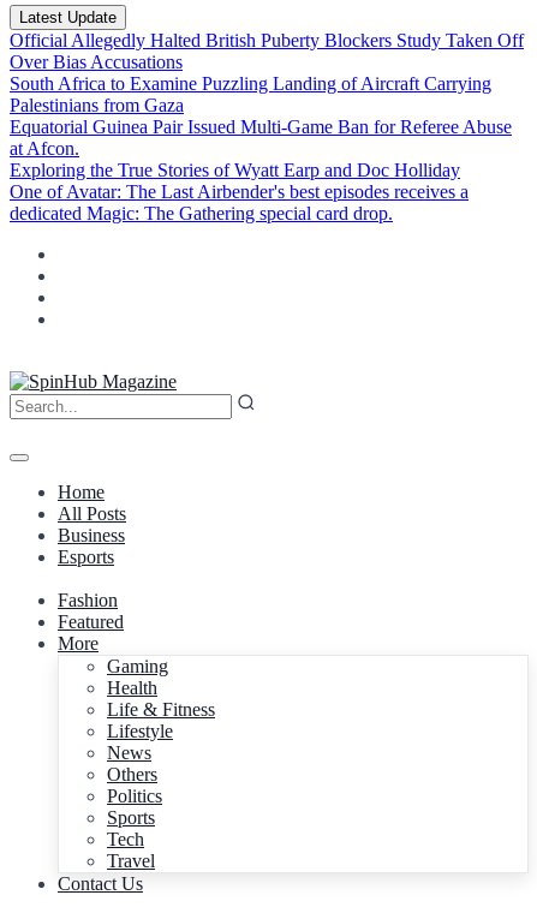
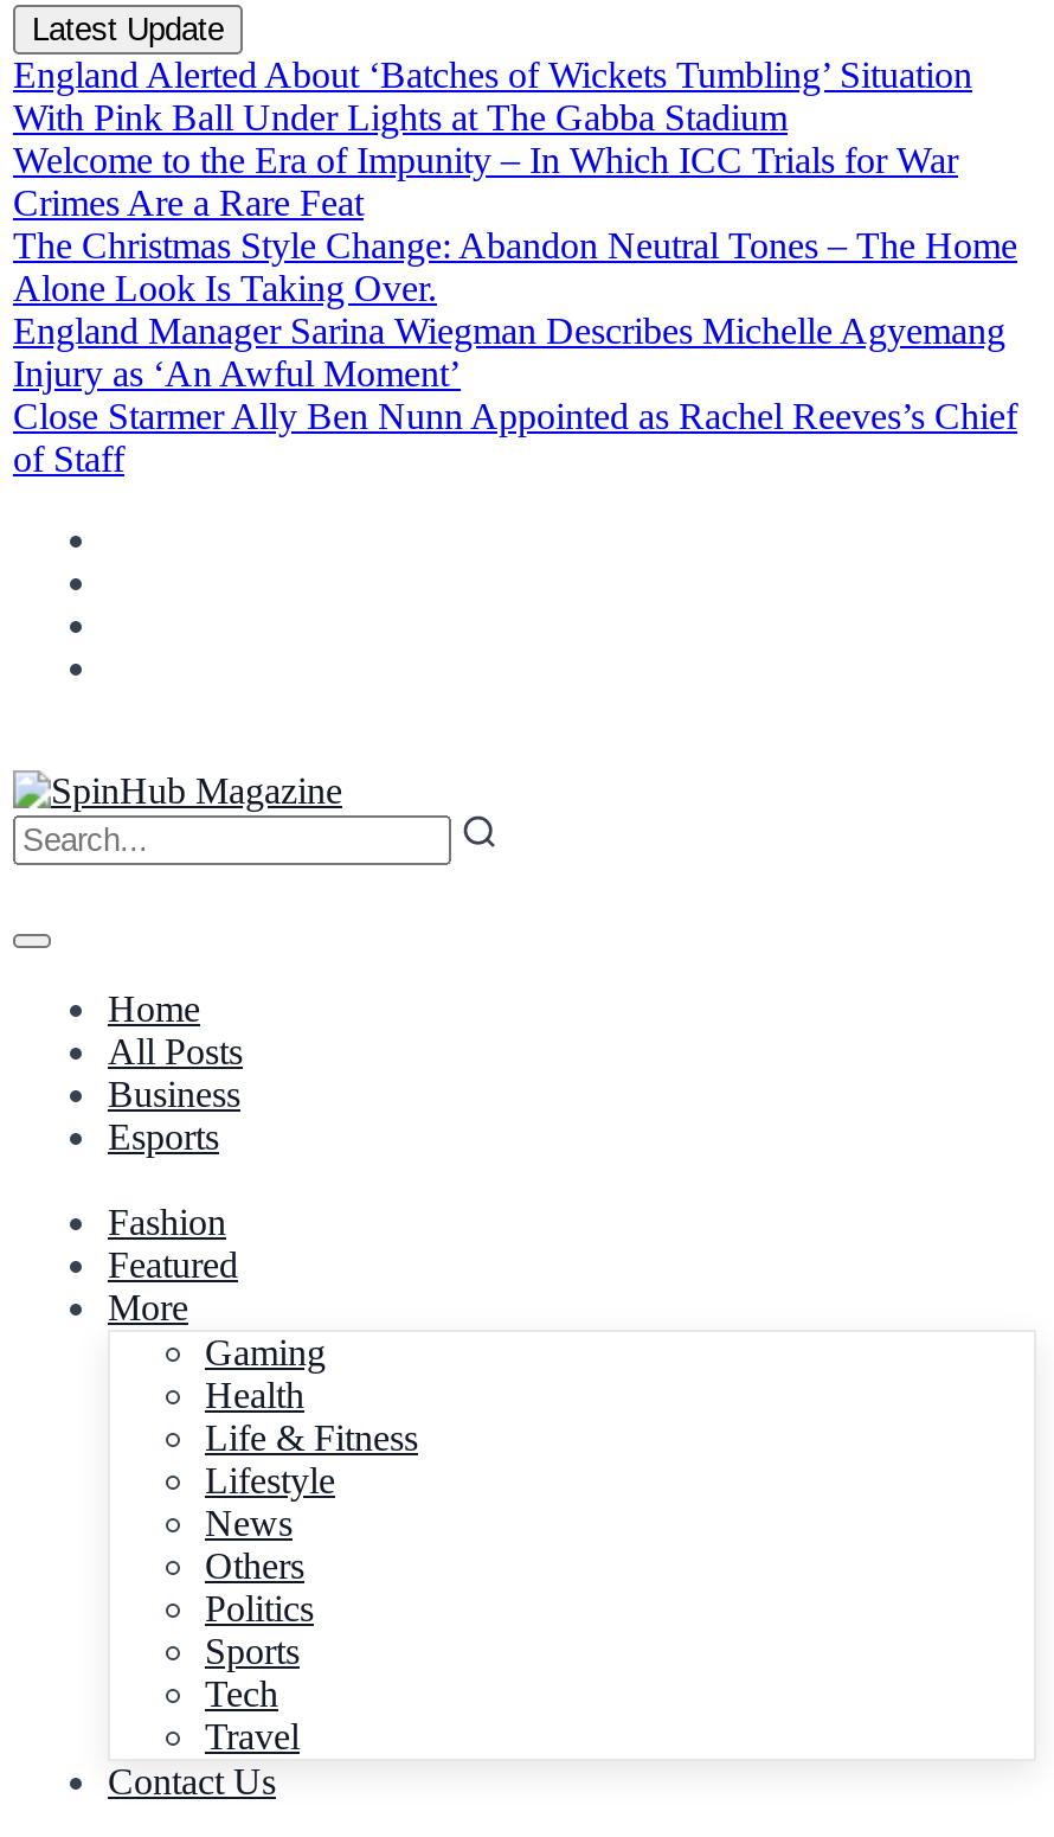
[10,30,524,223] Official Allegedly Halted British Puberty Blockers Study Taken Off | Over Bias Accusations | South Africa to Examine Puzzling Landing of Aircraft Carrying | Palestinians from Gaza | Equatorial Guinea Pair Issued Multi-Game Ban for Referee Abuse | at Afcon. | Exploring the True Stories of Wyatt Earp and Doc Holliday | One of Avatar: The Last Airbender's best episodes receives a | dedicated Magic: The Gathering special card drop. -> [13,55,1017,479] England Alerted About ‘Batches of Wickets Tumbling’ Situation | With Pink Ball Under Lights at The Gabba Stadium | Welcome to the Era of Impunity – In Which ICC Trials for War | Crimes Are a Rare Feat | The Christmas Style Change: Abandon Neutral Tones – The Home | Alone Look Is Taking Over. | England Manager Sarina Wiegman Describes Michelle Agyemang | Injury as ‘An Awful Moment’ | Close Starmer Ally Ben Nunn Appointed as Rachel Reeves’s Chief | of Staff

